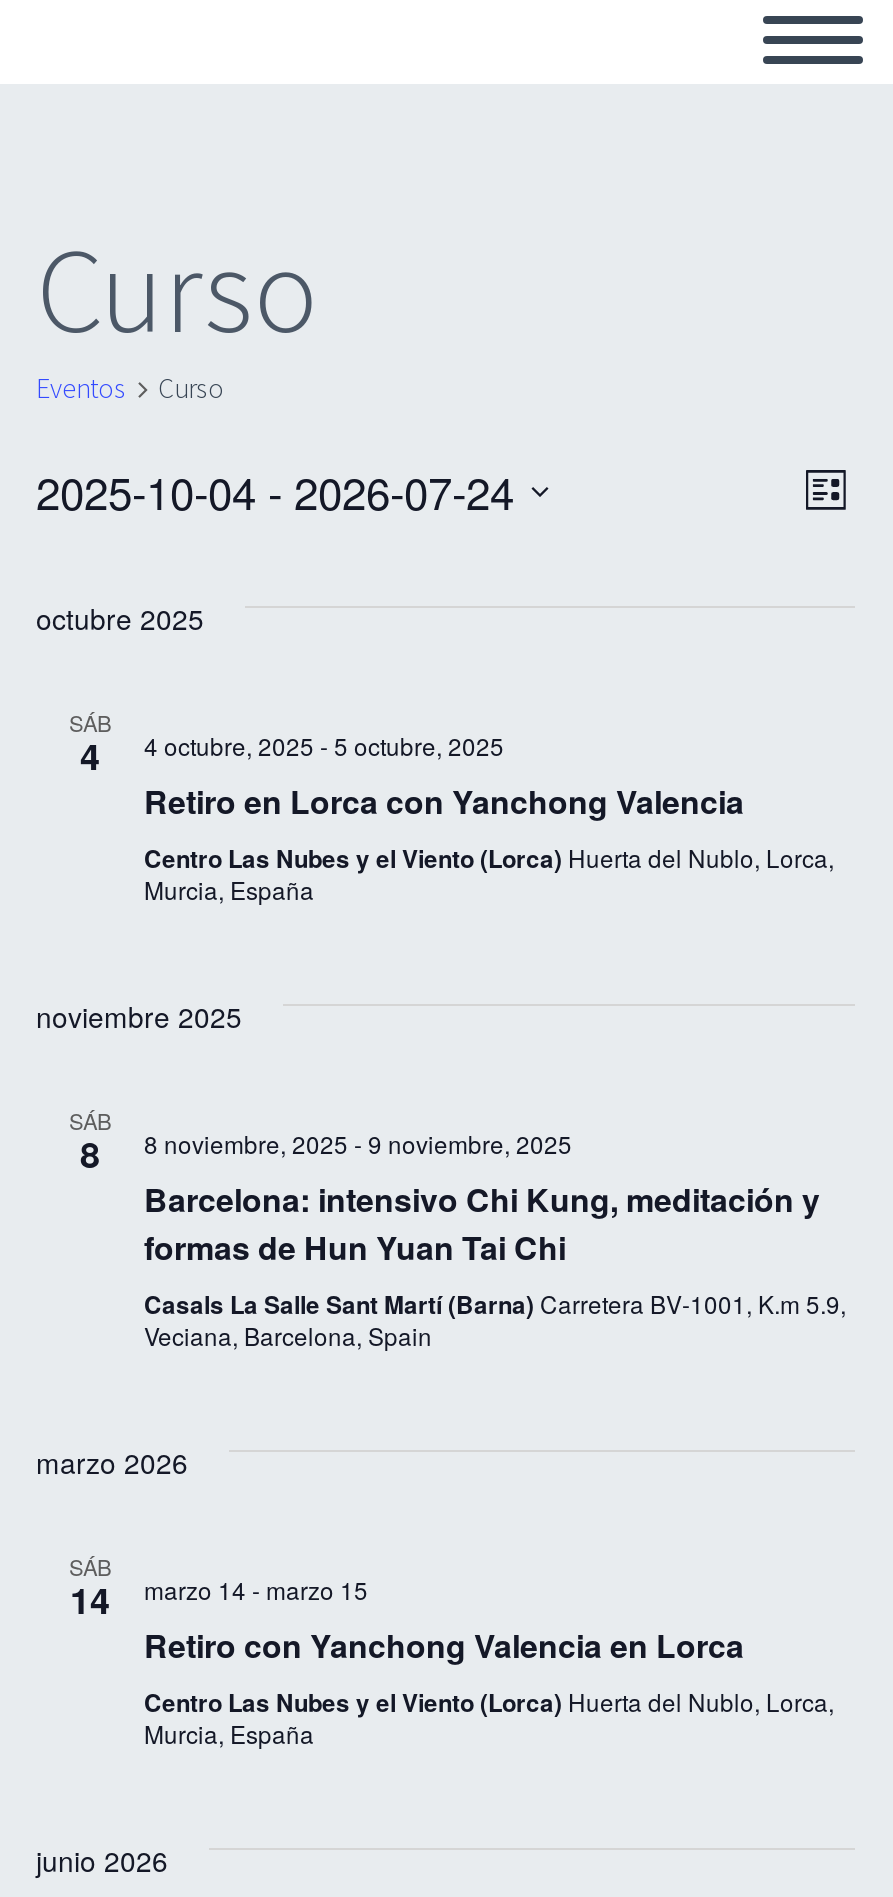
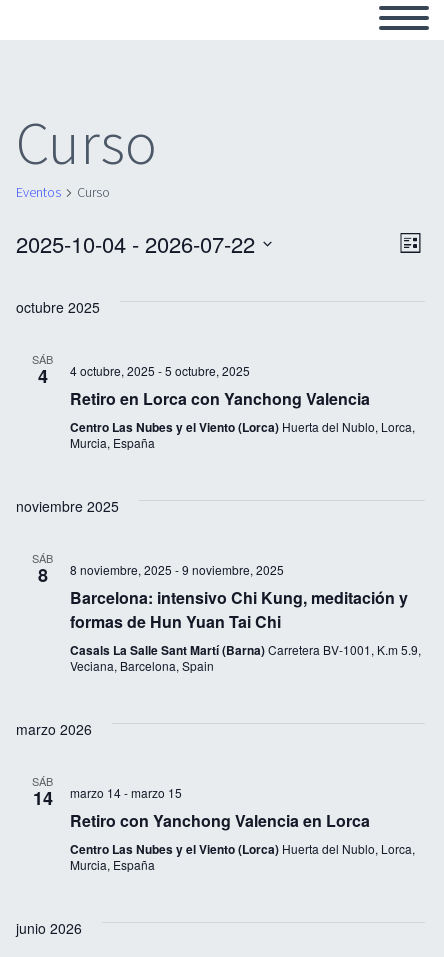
[36,460,514,522] 2025-10-04 - 2026-07-24 -> [15,228,254,259] 2025-10-04 - 2026-07-22

